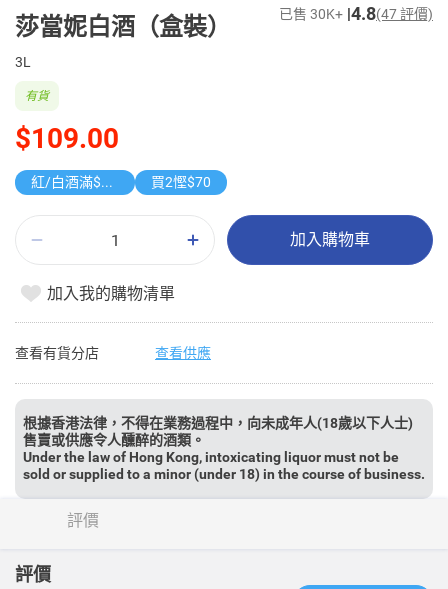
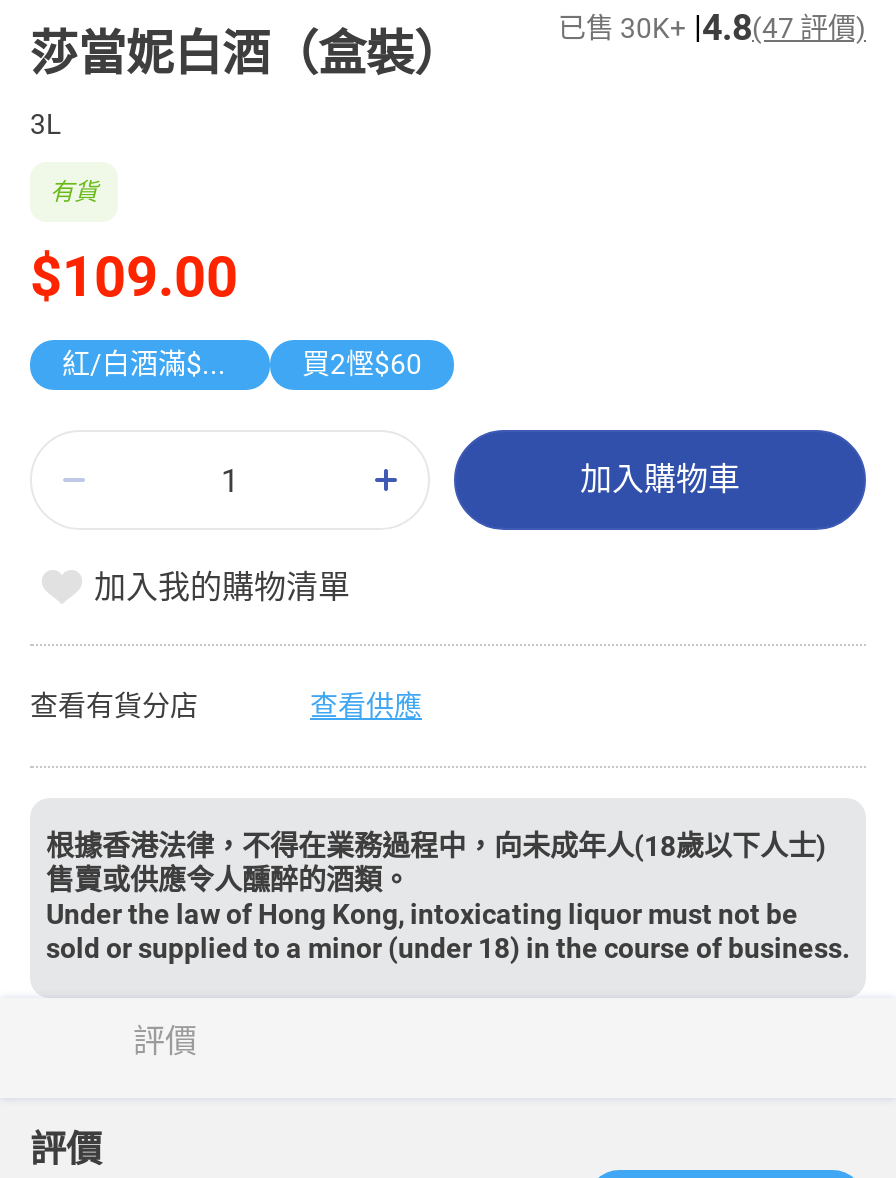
[151,174,211,190] 買2慳$70 -> [302,348,422,380] 買2慳$60

